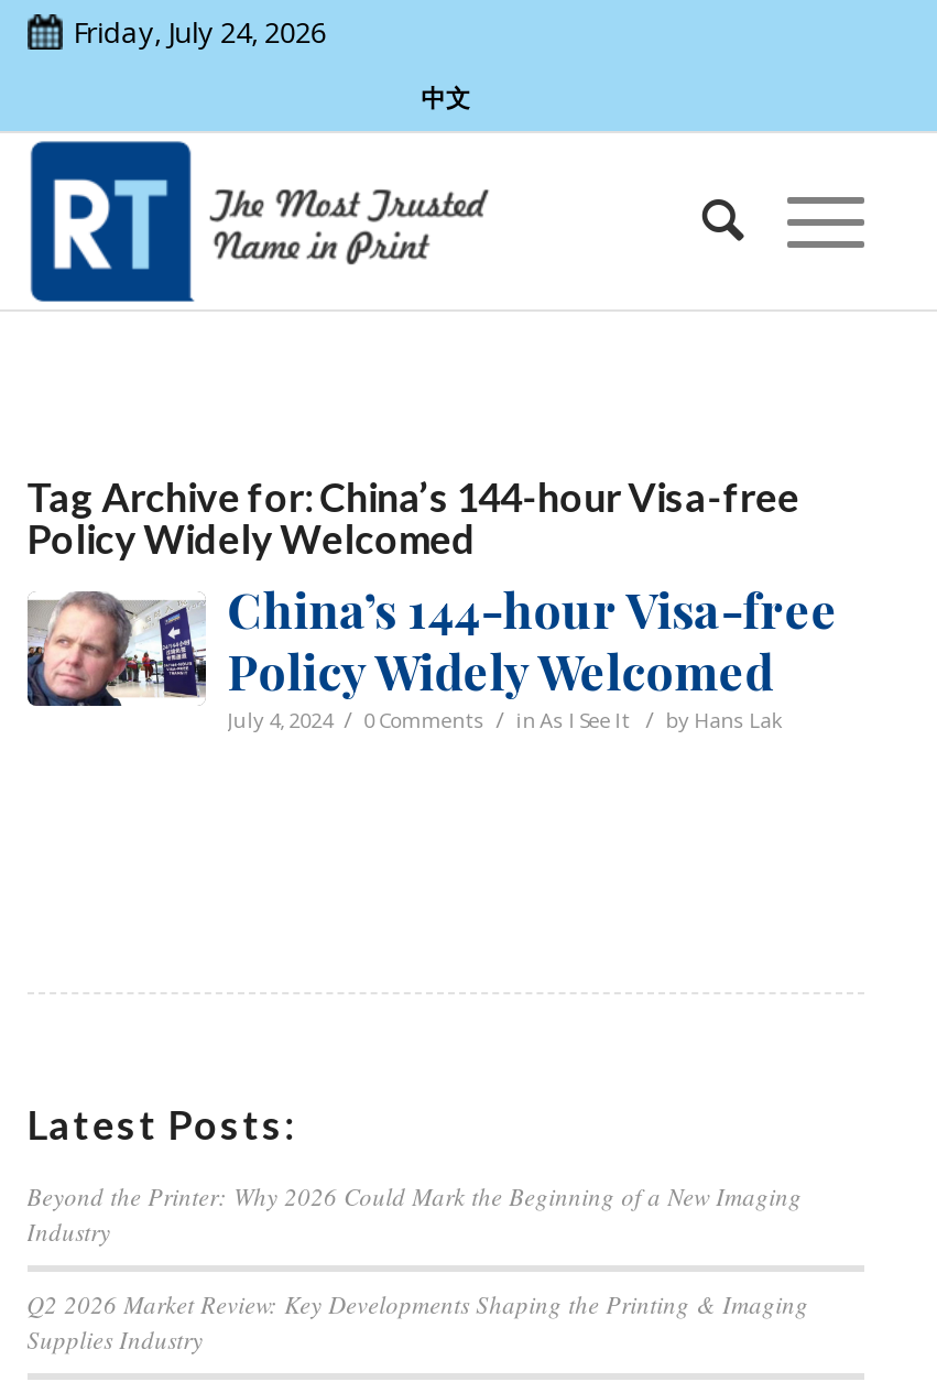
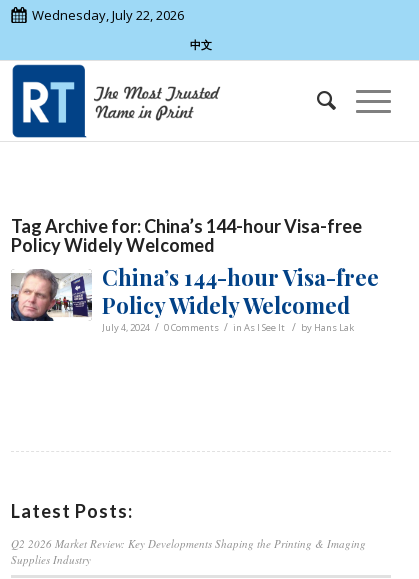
[73,12,326,52] Friday, July 24, 2026 -> [32,6,184,24] Wednesday, July 22, 2026
[27,1179,802,1248] Beyond the Printer: Why 2026 Could Mark the Beginning of a New Imaging | Industry -> none

